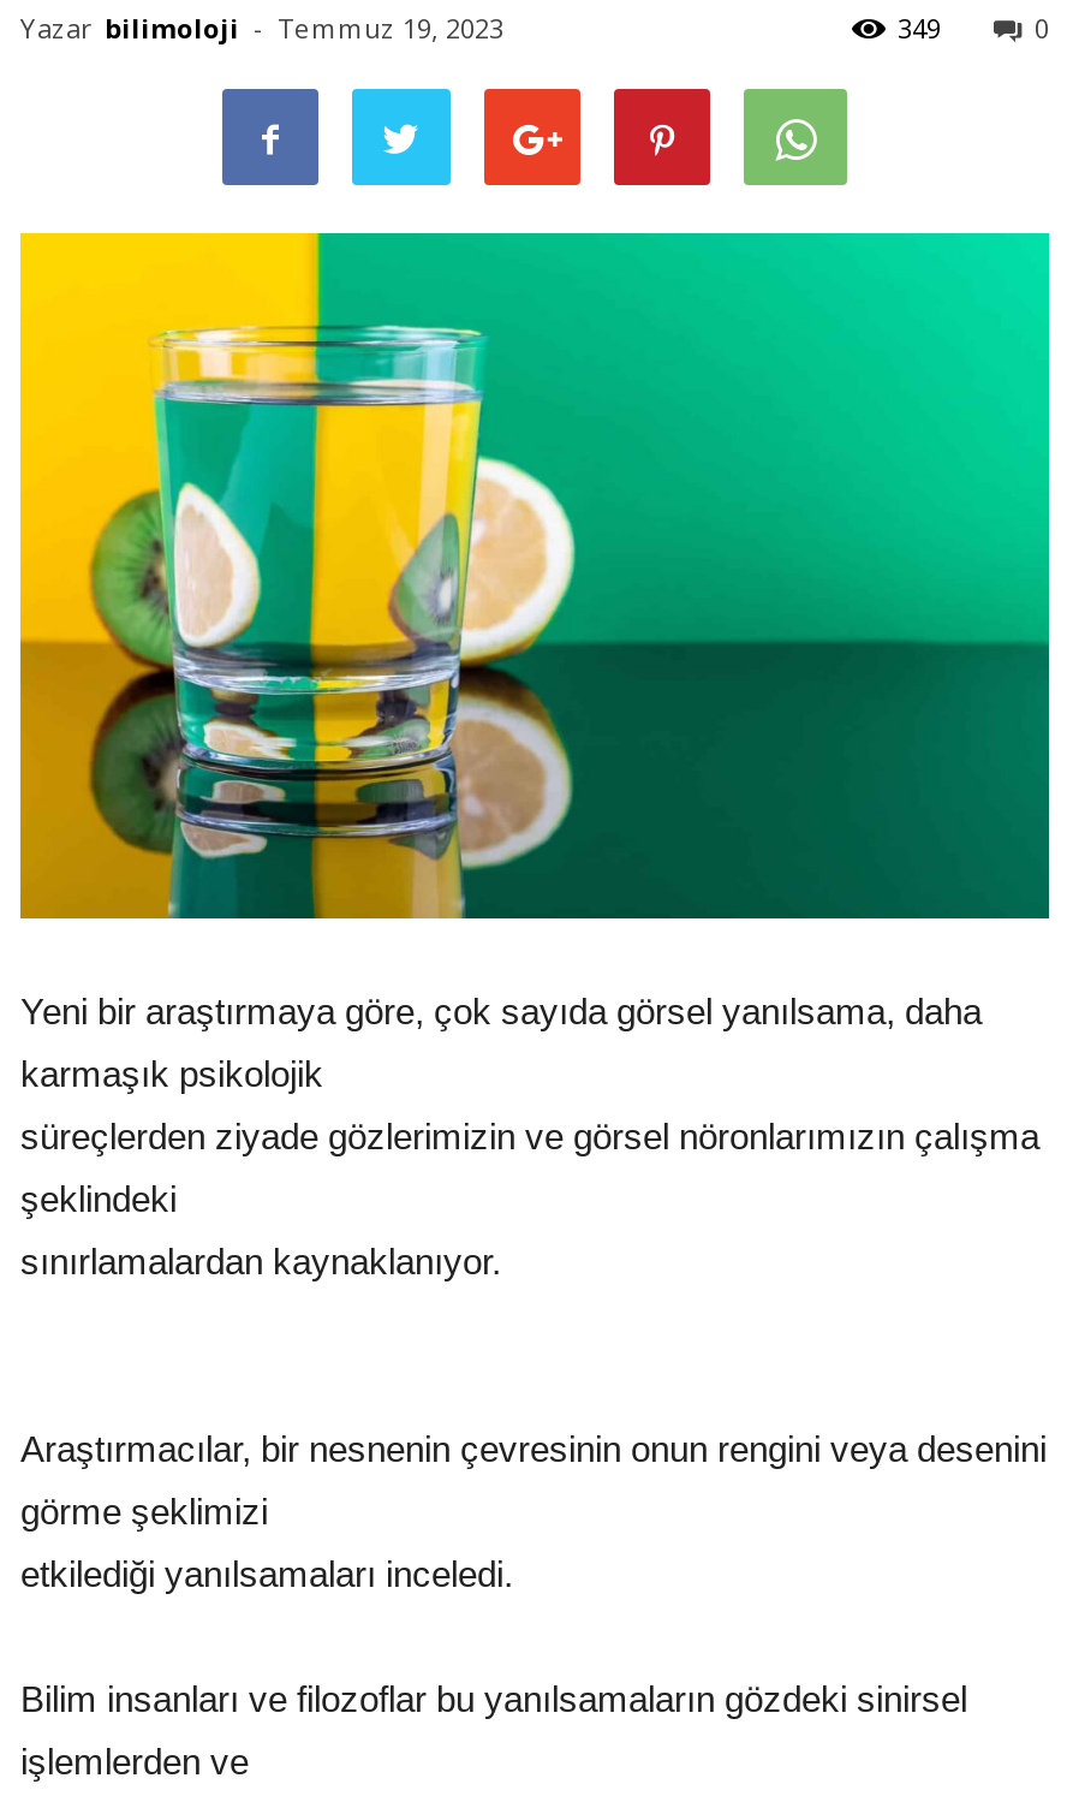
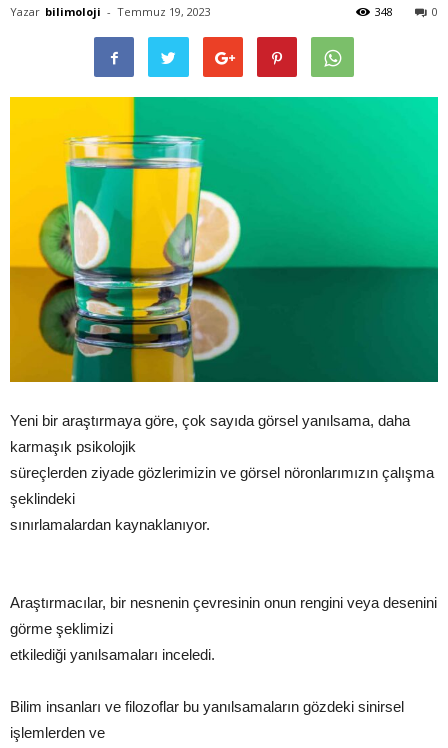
[898,10,941,46] 349 -> [375,4,393,19] 348

